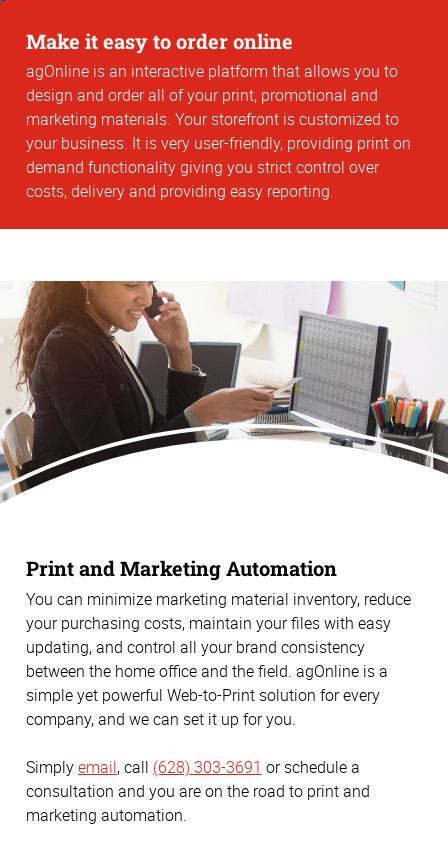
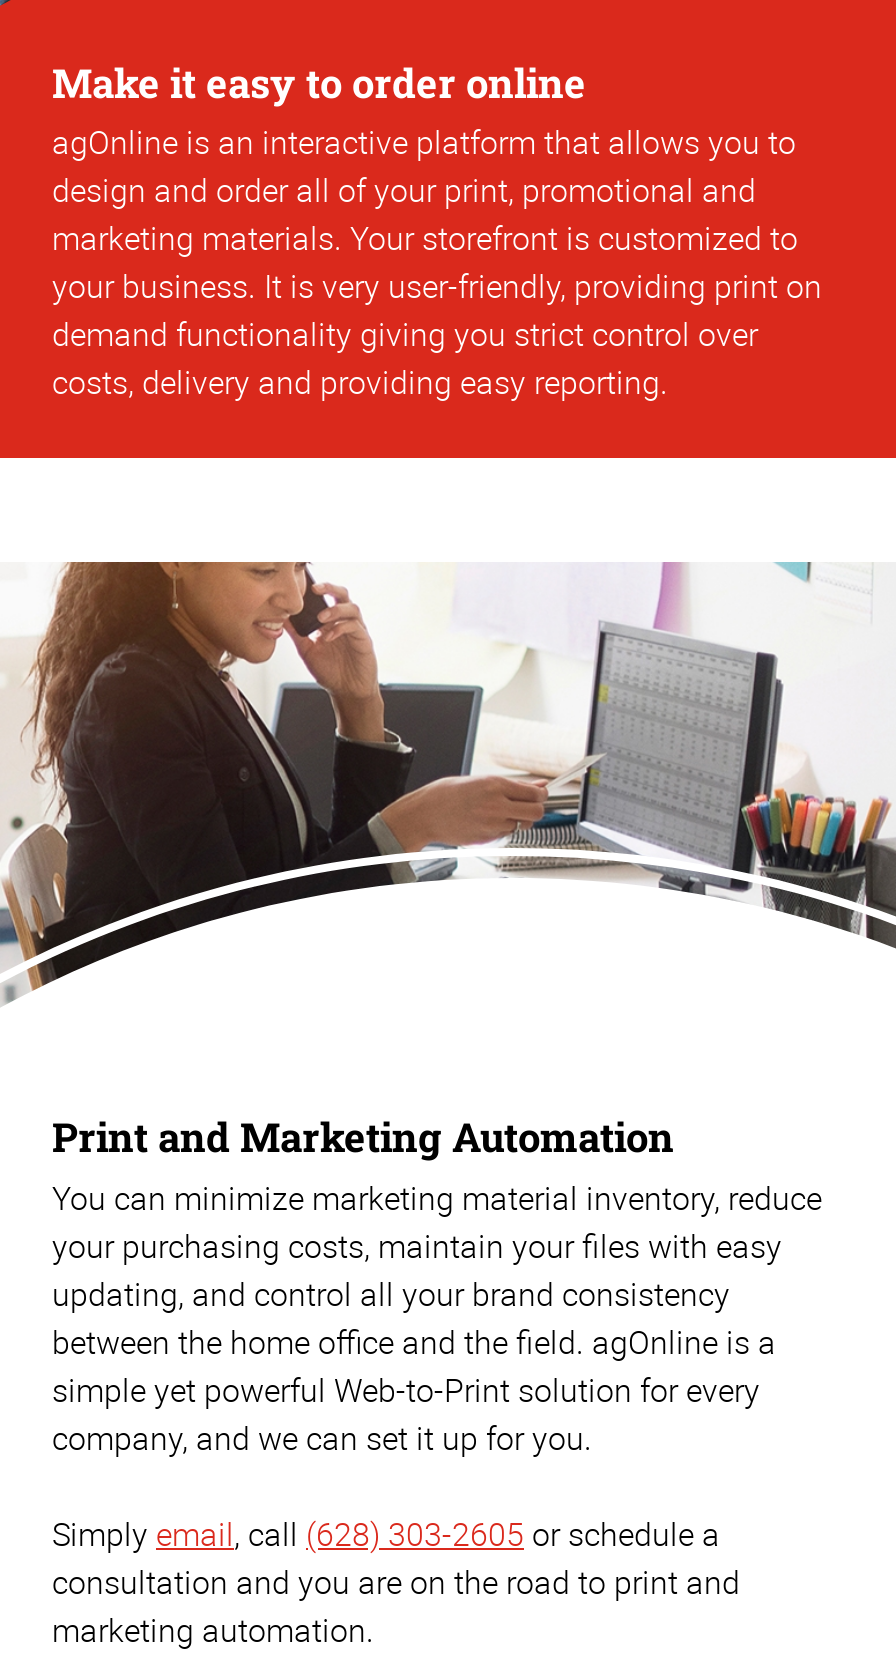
[26,755,360,777] Simply email, call (628) 303-3691 or schedule a -> [52,1511,720,1555] Simply email, call (628) 303-2605 or schedule a

